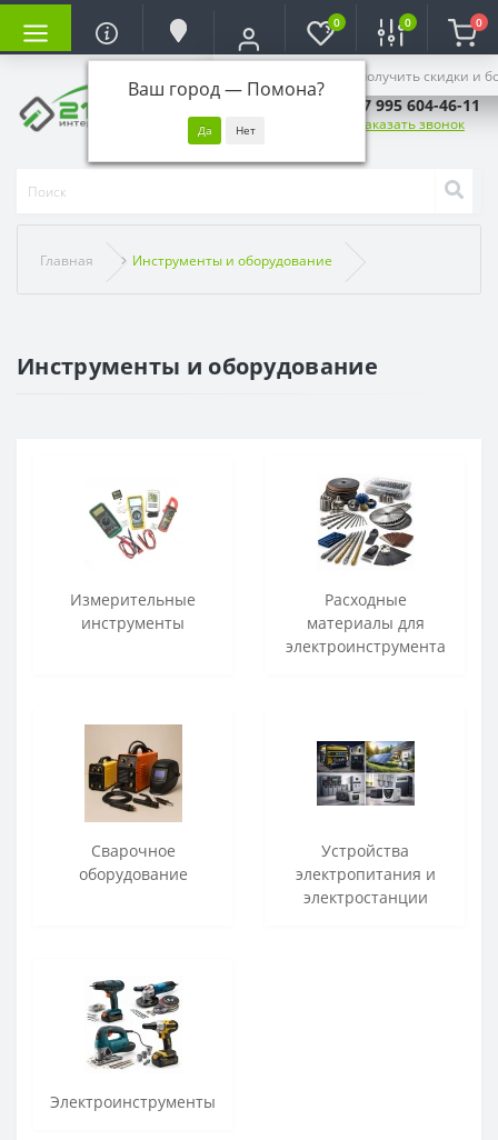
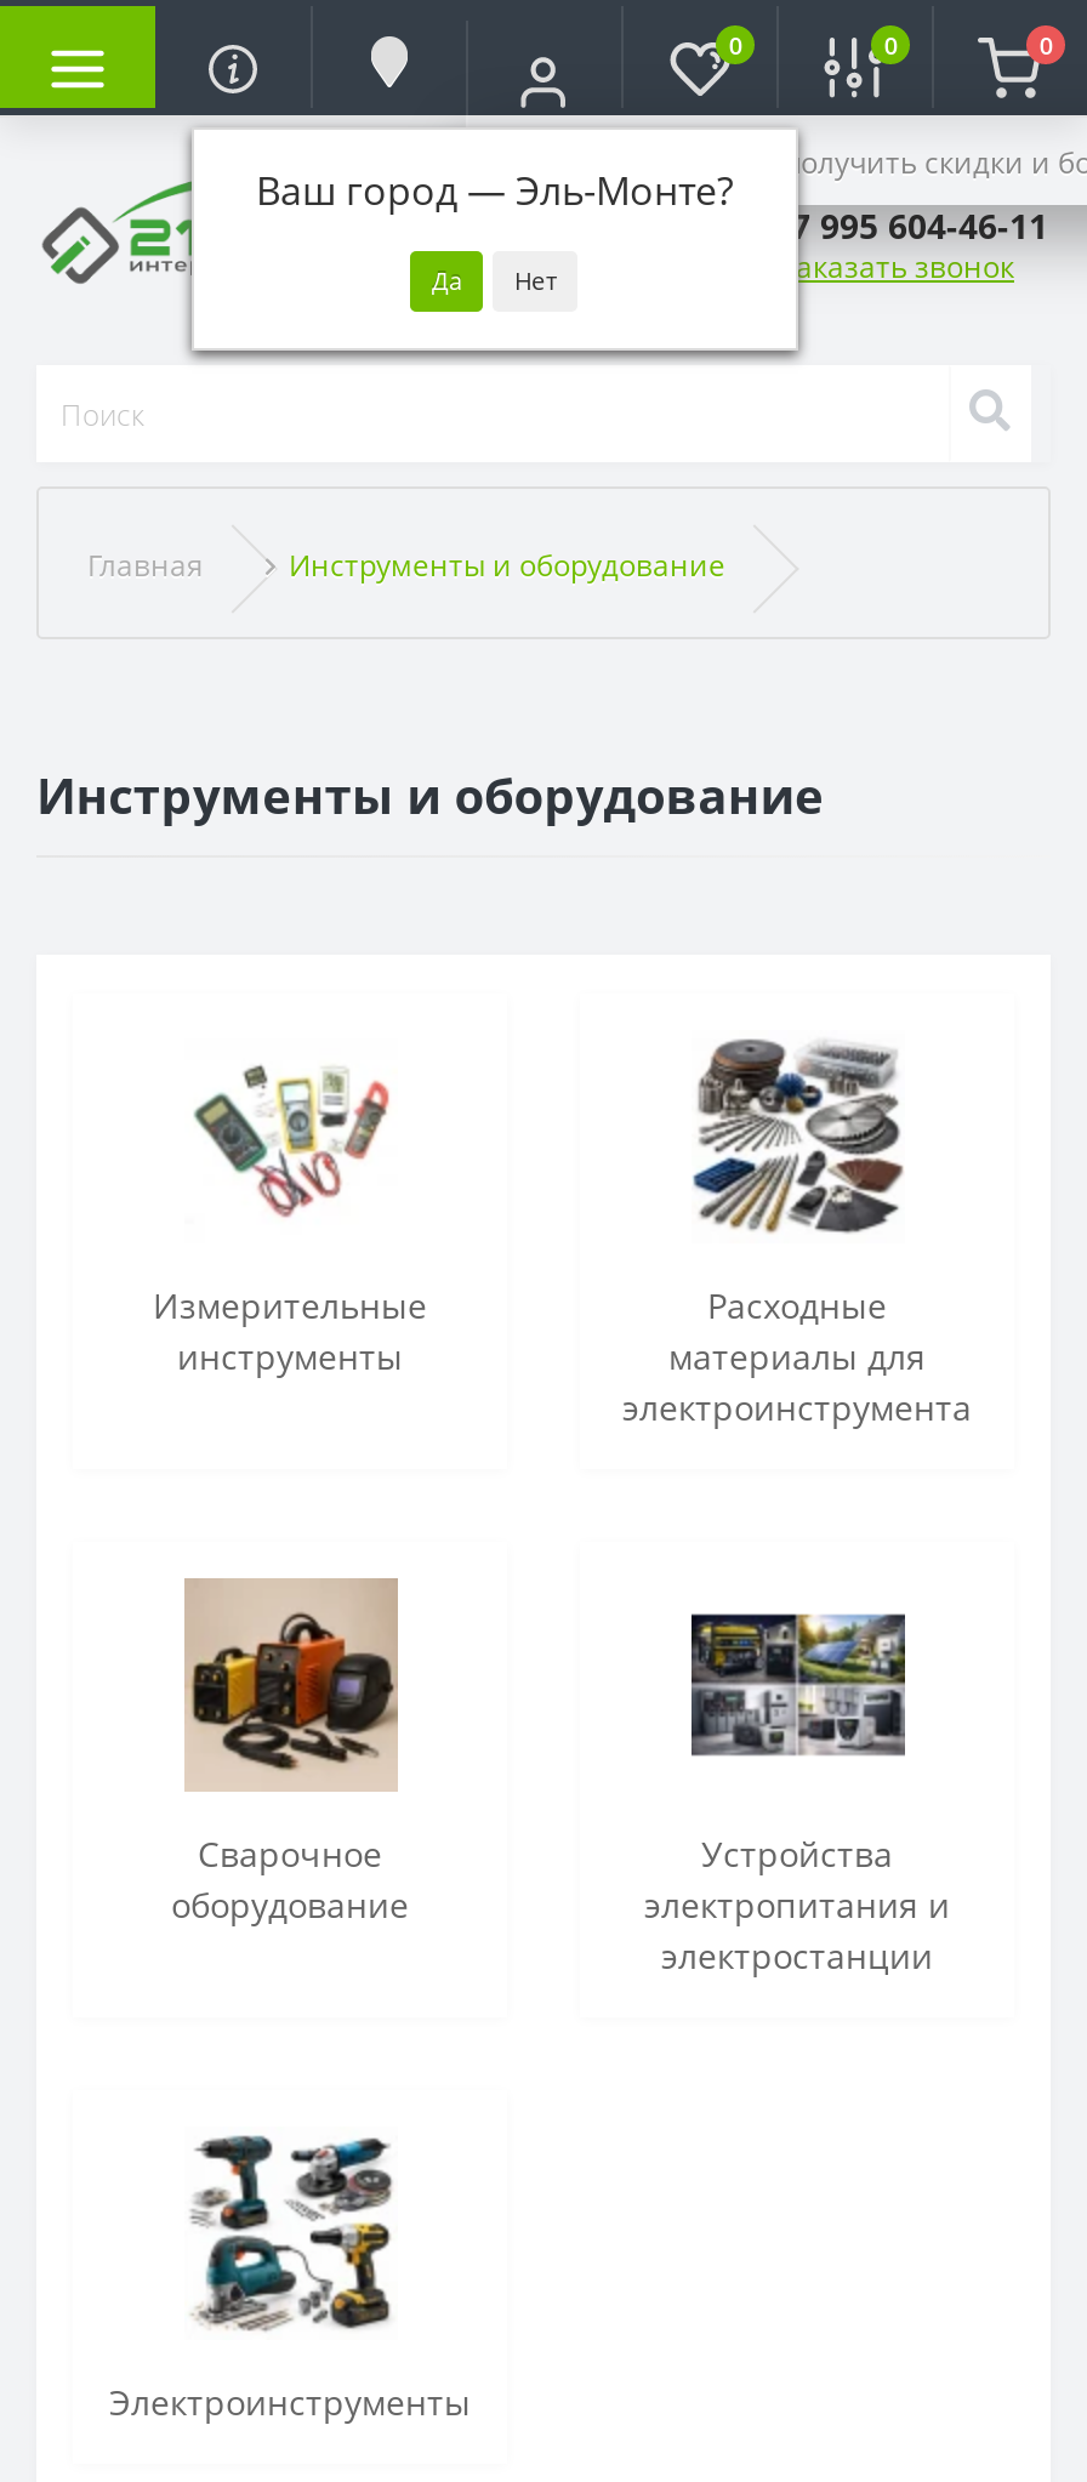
[128,77,325,101] Ваш город — Помона? -> [256,164,734,217] Ваш город — Эль-Монте?

